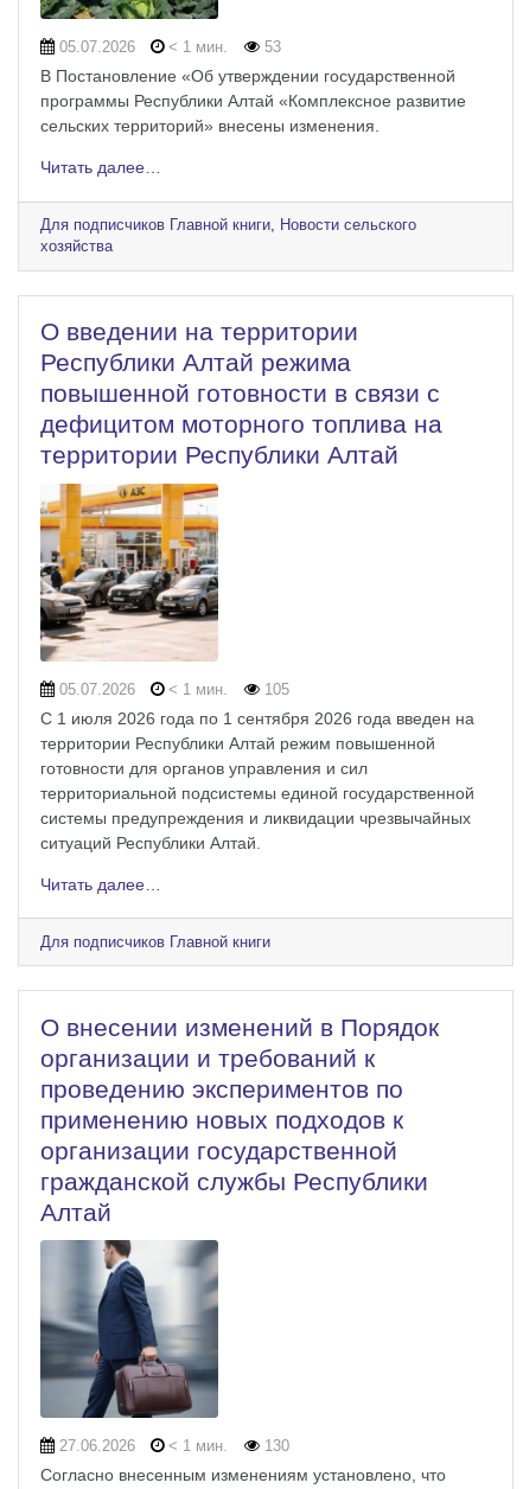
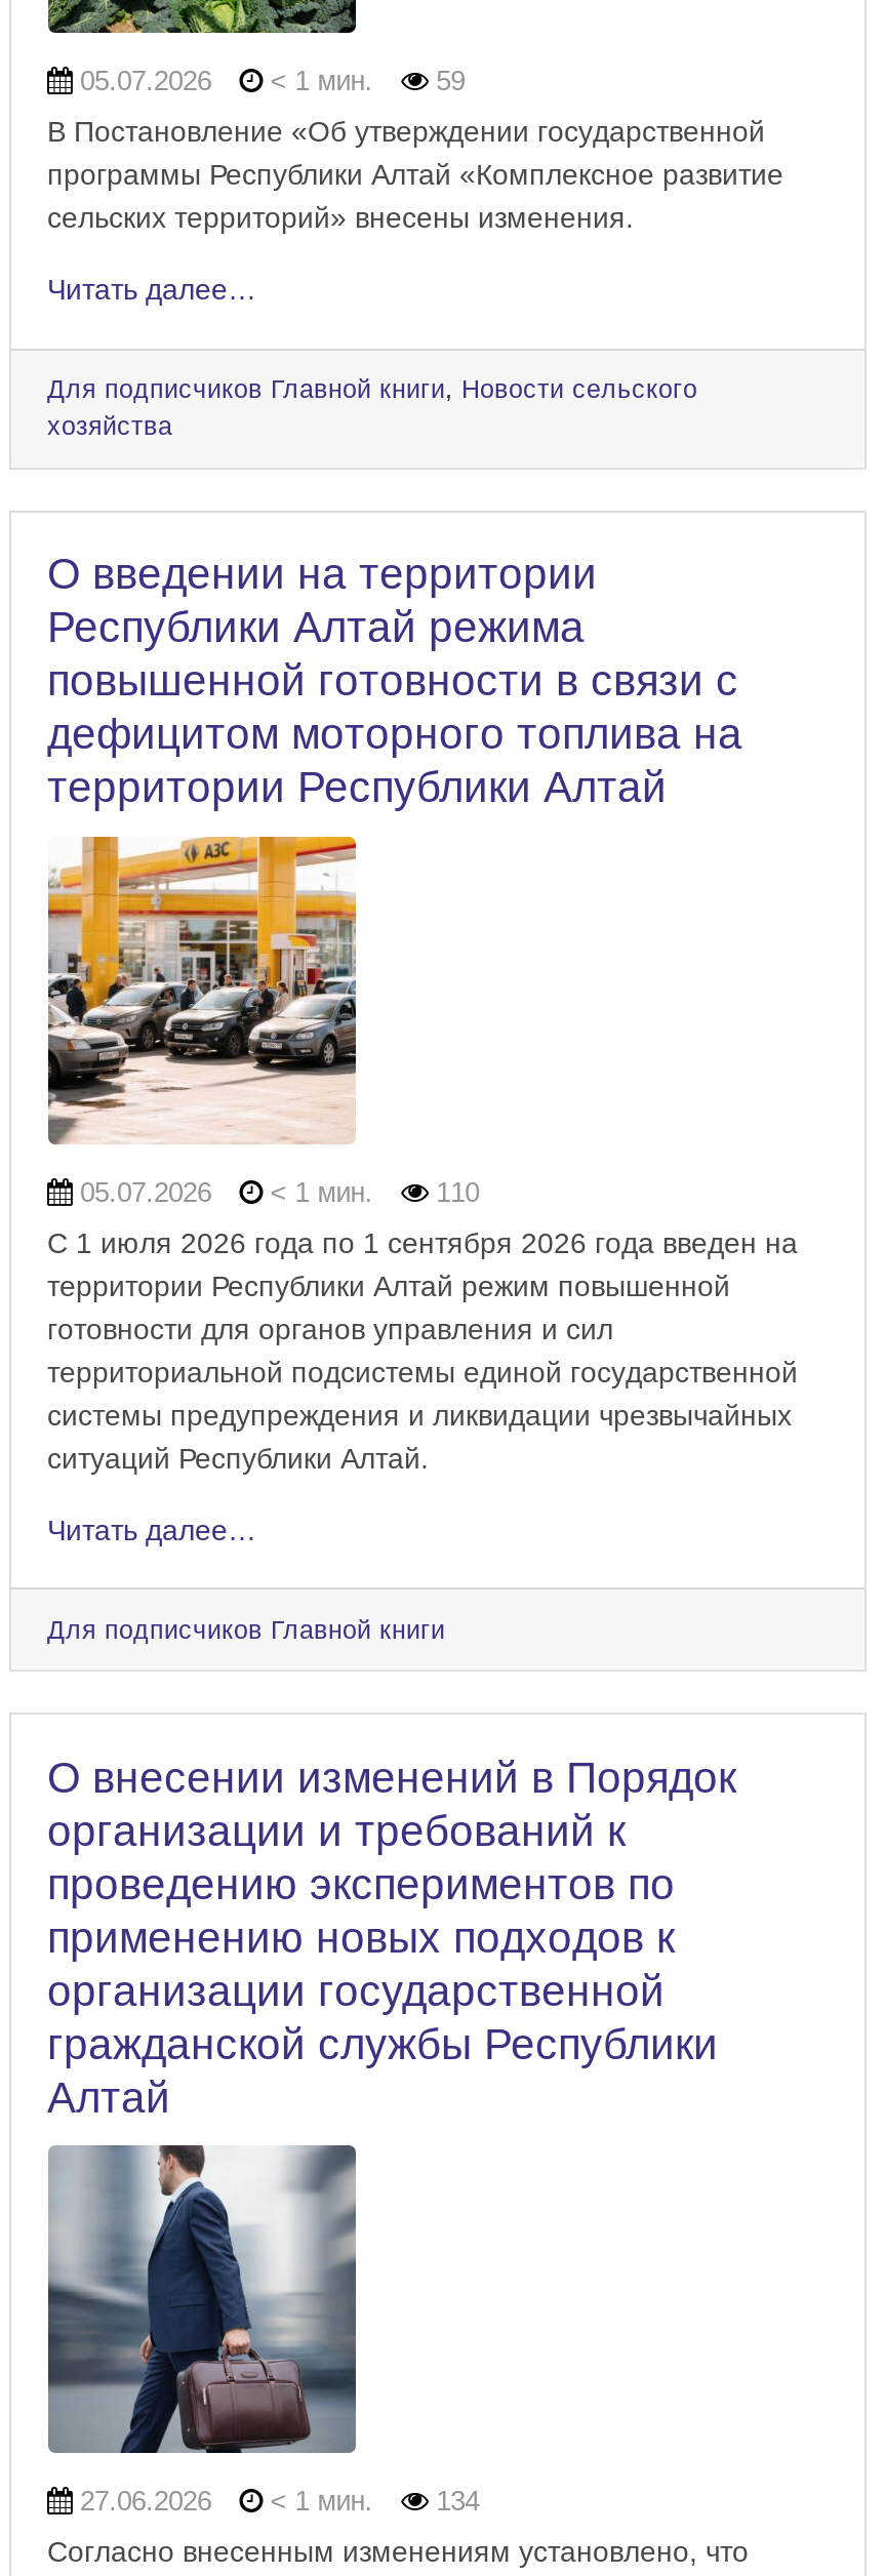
[54,38,281,56] 05.07.2026 < 1 мин. 53 -> [72,66,465,97] 05.07.2026 < 1 мин. 59
[54,680,289,698] 05.07.2026 < 1 мин. 105 -> [72,1177,479,1208] 05.07.2026 < 1 мин. 110
[54,1437,289,1455] 27.06.2026 < 1 мин. 130 -> [72,2486,479,2517] 27.06.2026 < 1 мин. 134

